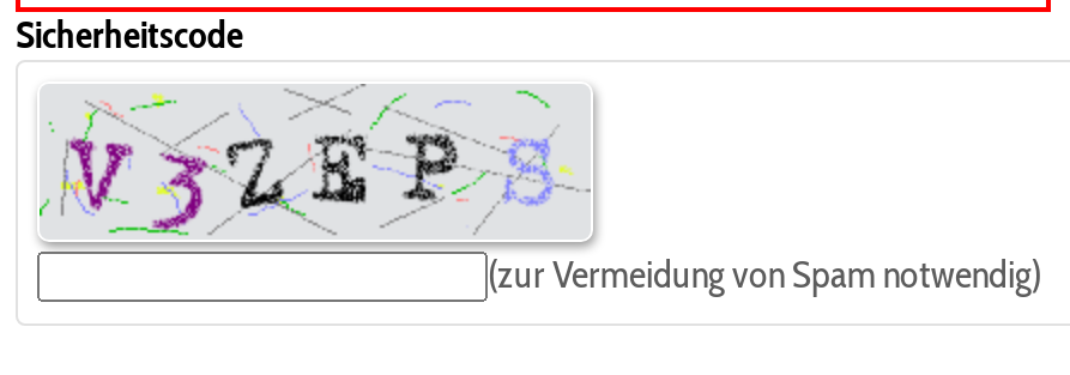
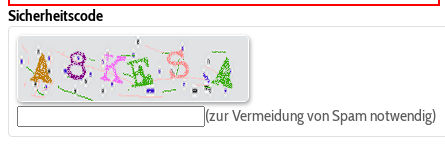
[37,89,588,242] [image] -> [18,39,240,101] [image]

